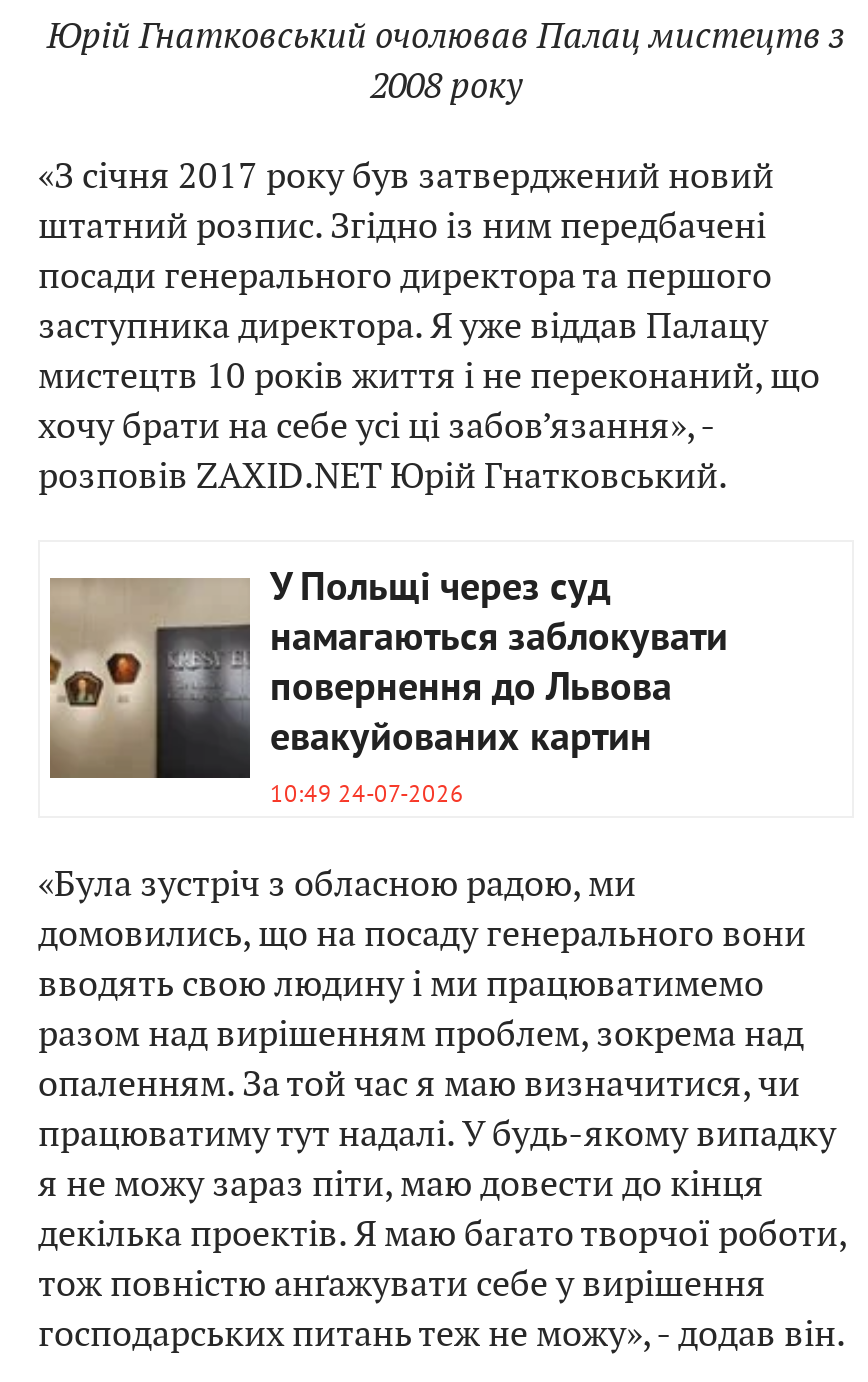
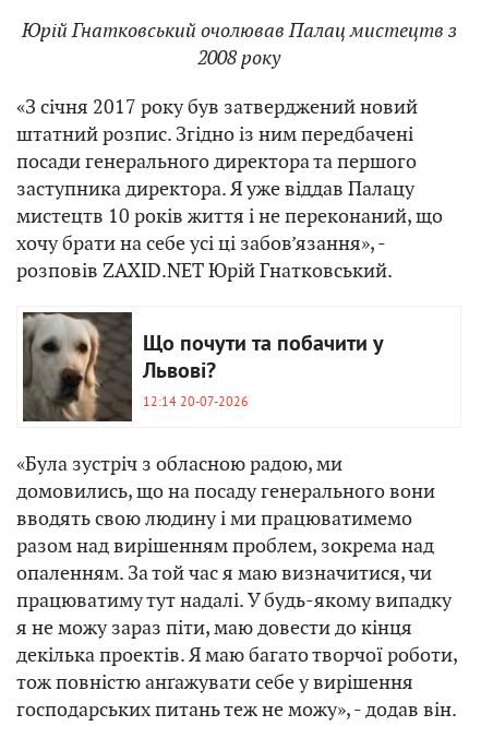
[48,564,728,808] [image] | У Польщі через суд | намагаються заблокувати | повернення до Львова | евакуйованих картин | 10:49 24-07-2026 -> [22,311,383,422] [image] | Що почути та побачити у | Львові? | 12:14 20-07-2026

